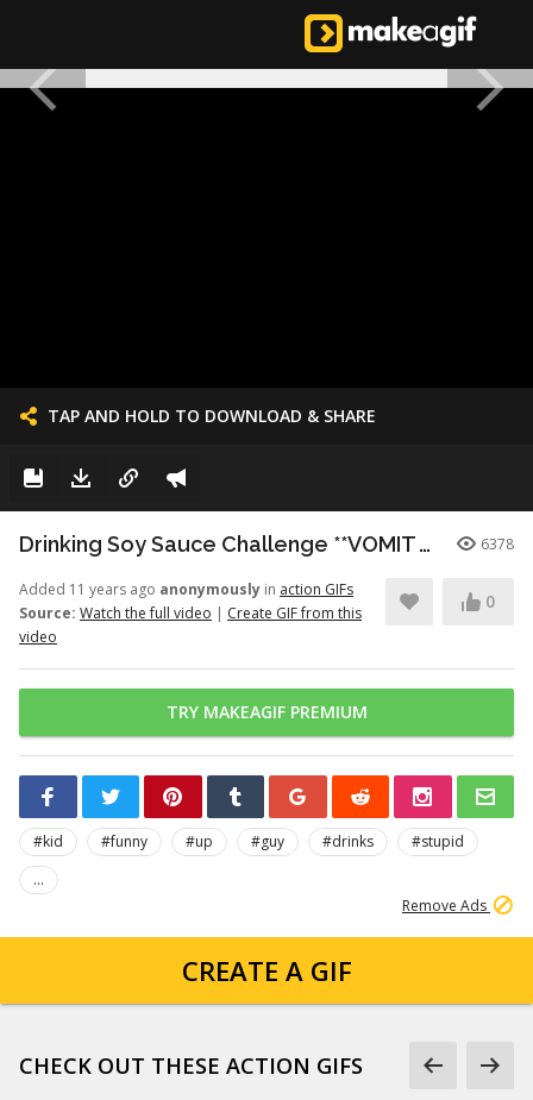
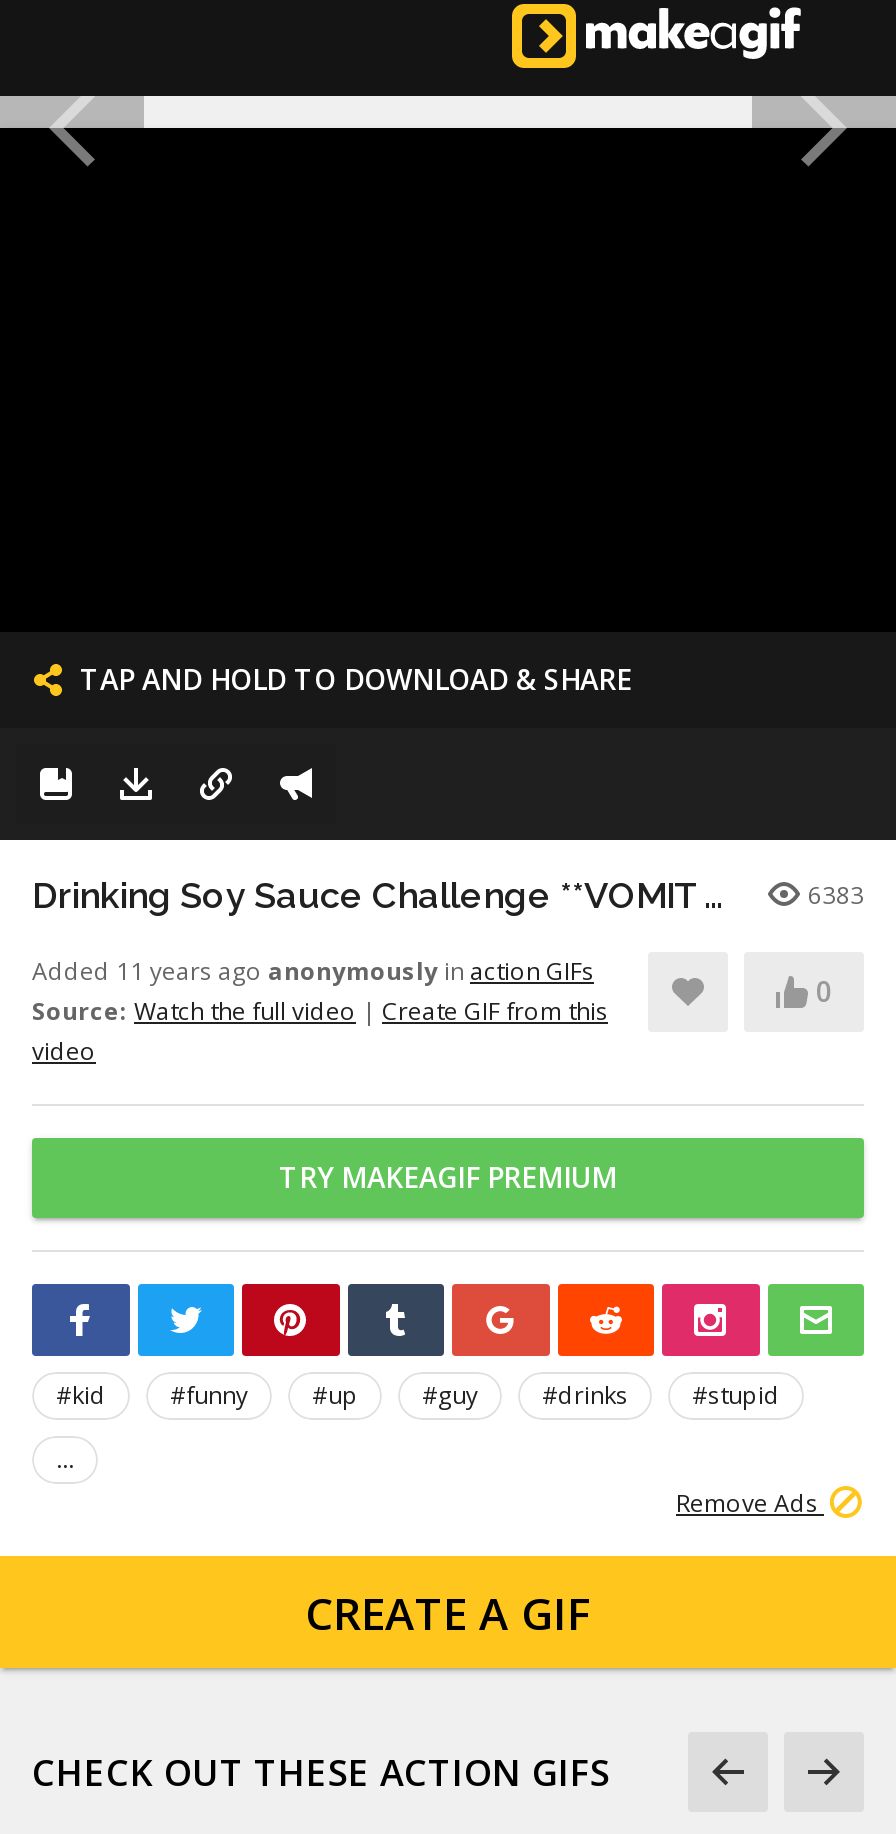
[477,534,514,554] 6378 -> [802,878,864,912] 6383

